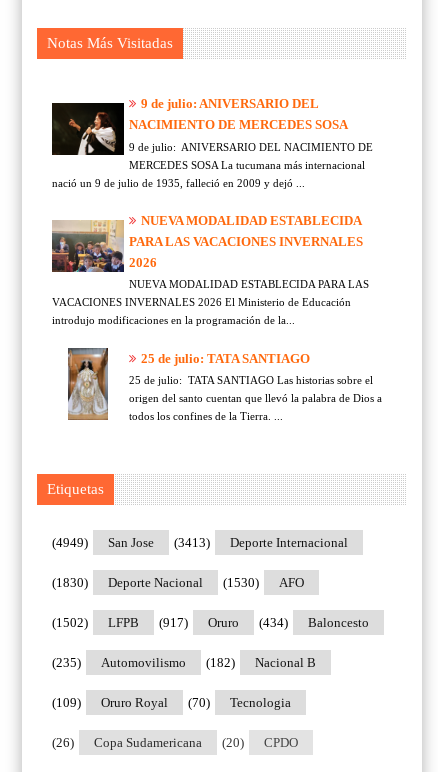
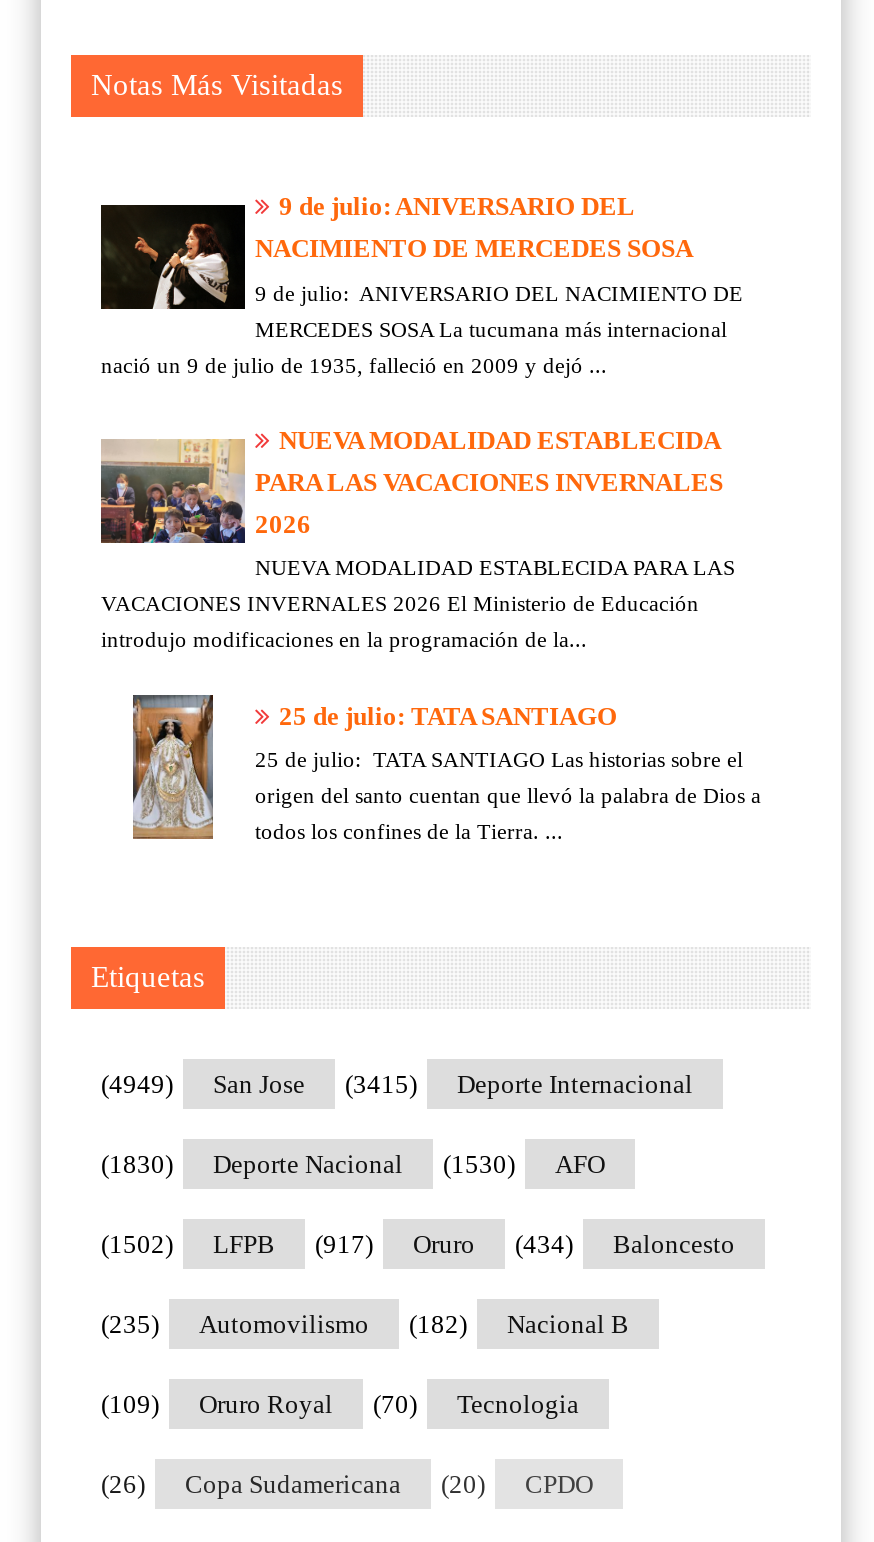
[52,535,348,550] (4949) San Jose (3413) Deporte Internacional -> [101,1069,693,1099] (4949) San Jose (3415) Deporte Internacional

